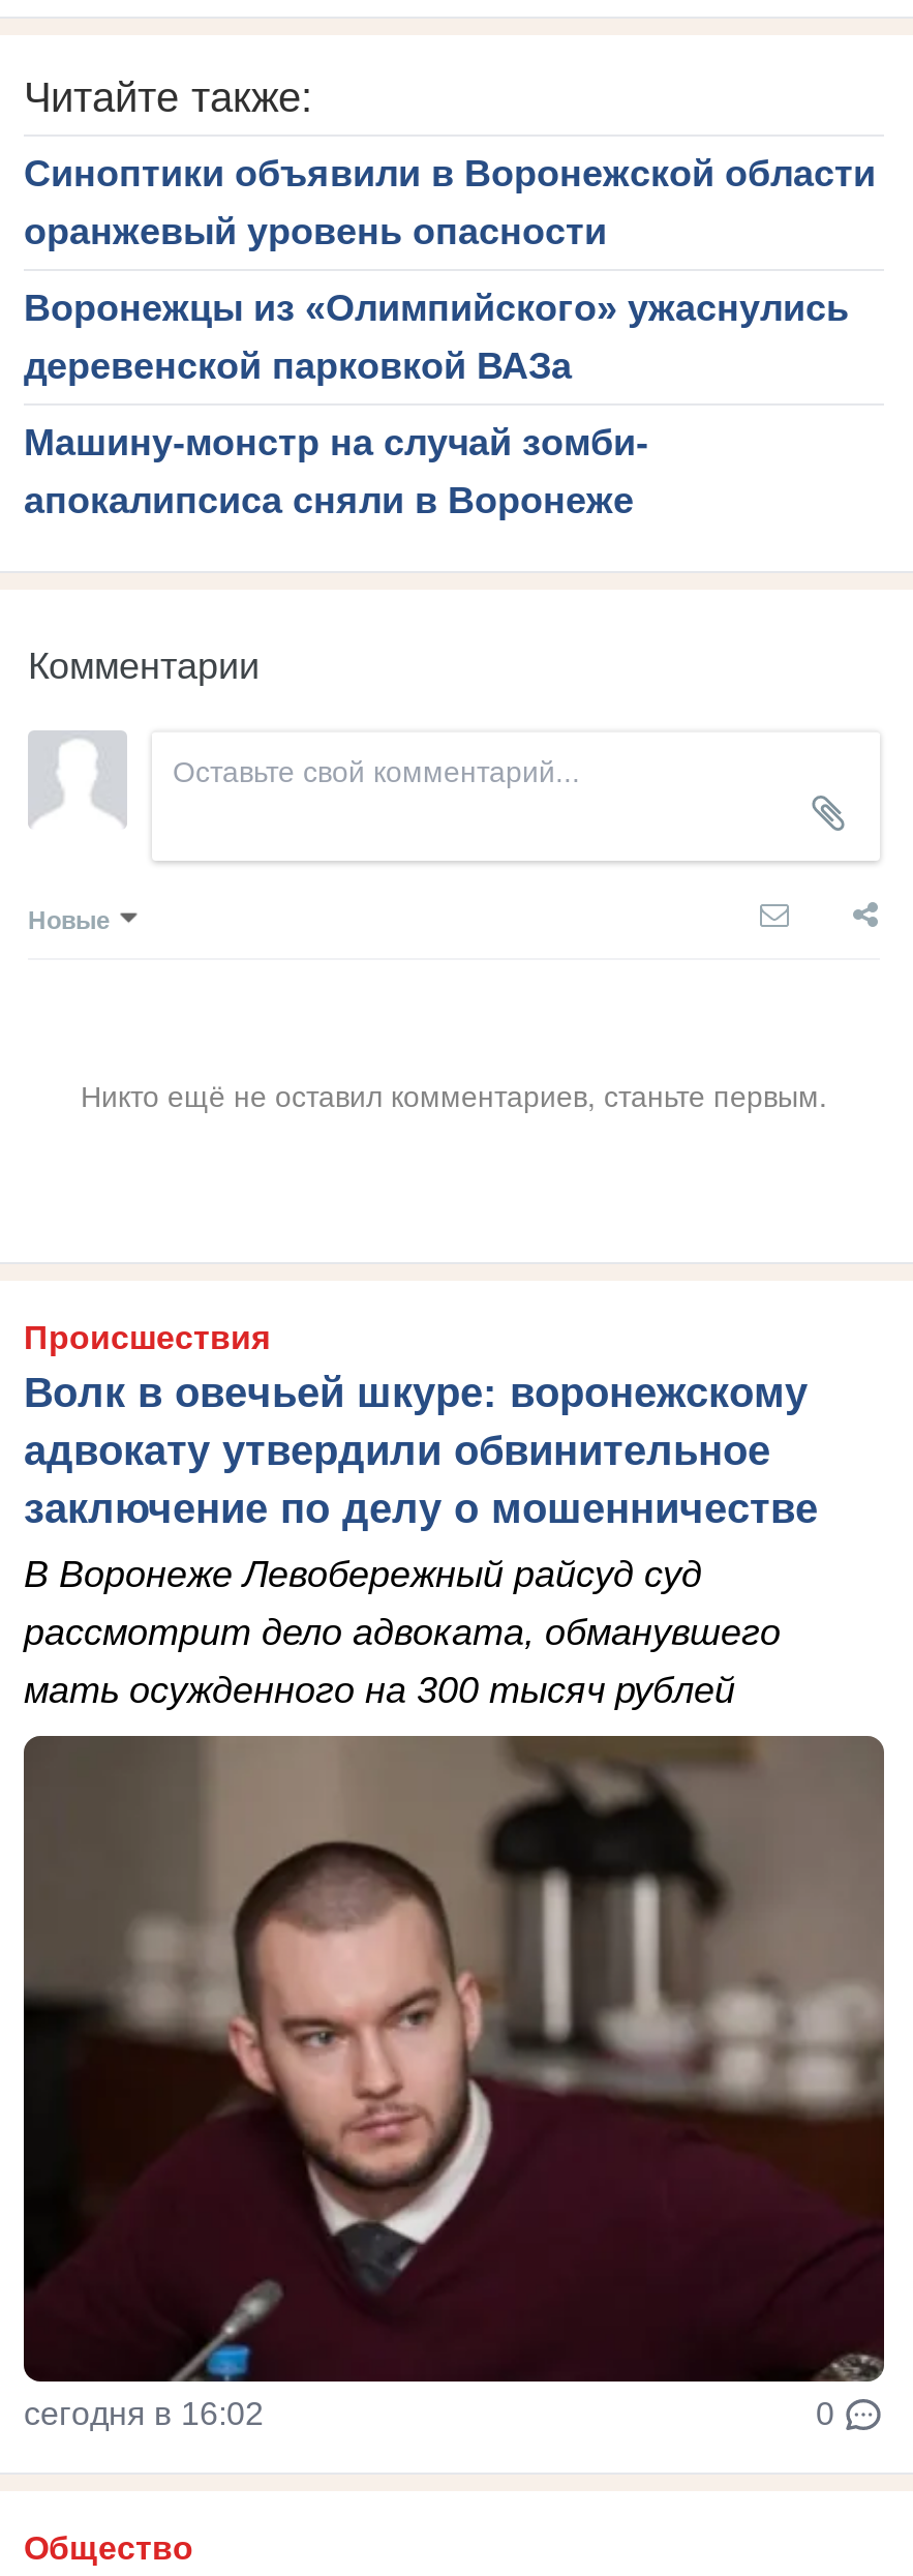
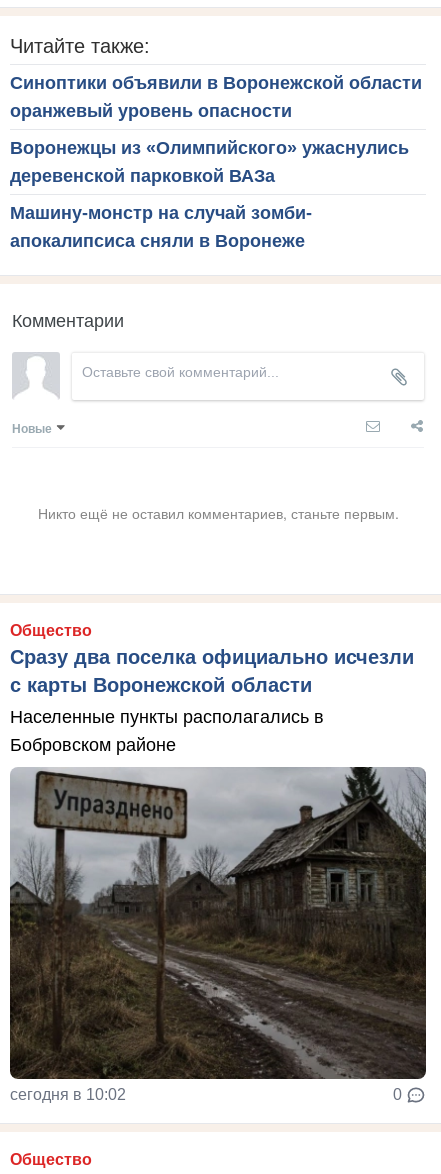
[24,1321,818,1532] Происшествия | Волк в овечьей шкуре: воронежскому | адвокату утвердили обвинительное | заключение по делу о мошенничестве -> [10,622,414,696] Общество | Сразу два поселка официально исчезли | с карты Воронежской области
[24,1555,781,1712] В Воронеже Левобережный райсуд суд | рассмотрит дело адвоката, обманувшего | мать осужденного на 300 тысяч рублей -> [10,707,324,755] Населенные пункты располагались в | Бобровском районе
[24,1736,884,2432] [image] | сегодня в 16:02 -> [10,767,427,1103] [image] | сегодня в 10:02

